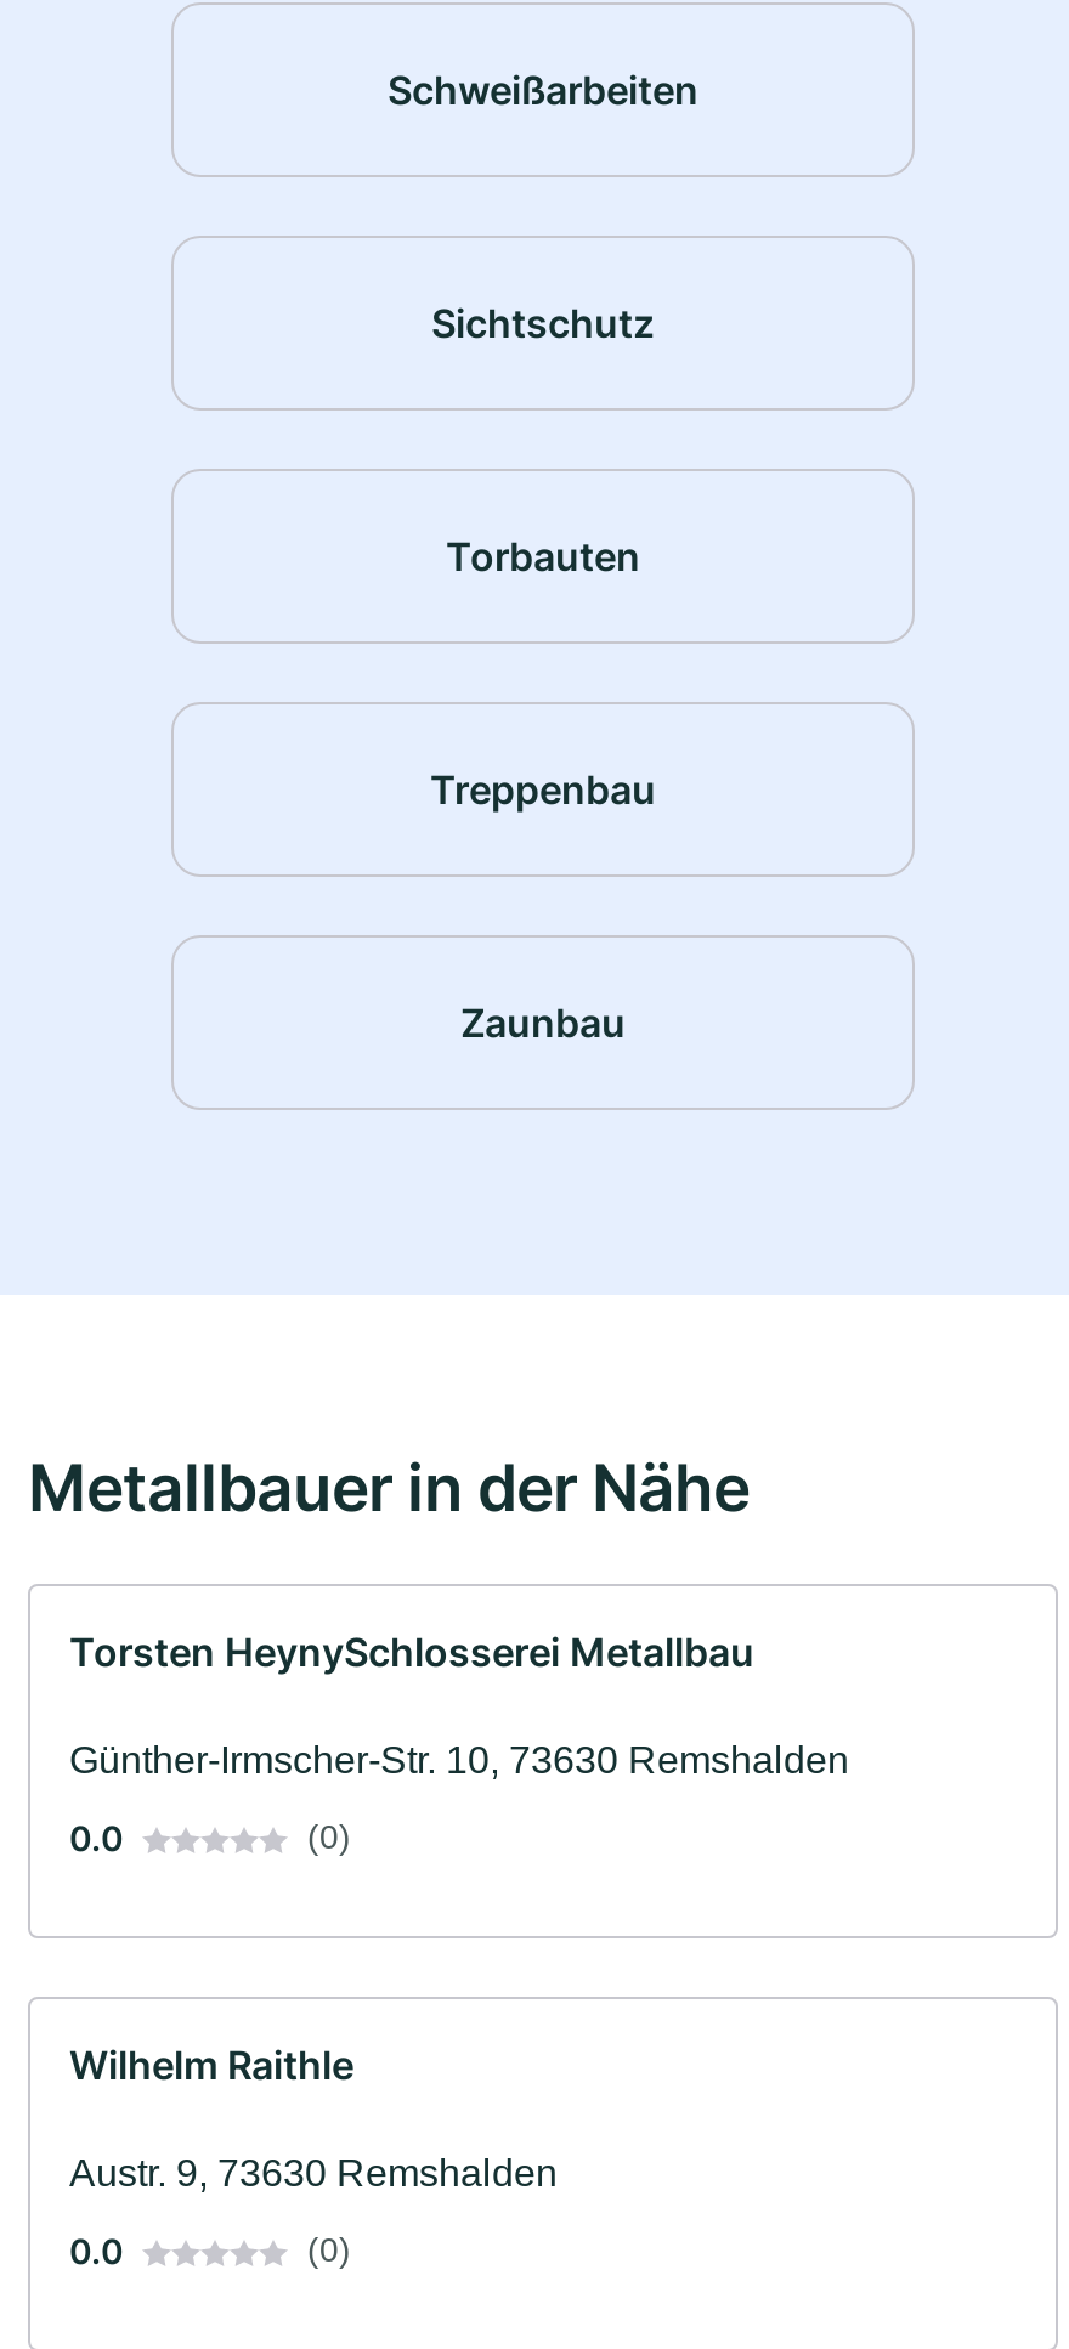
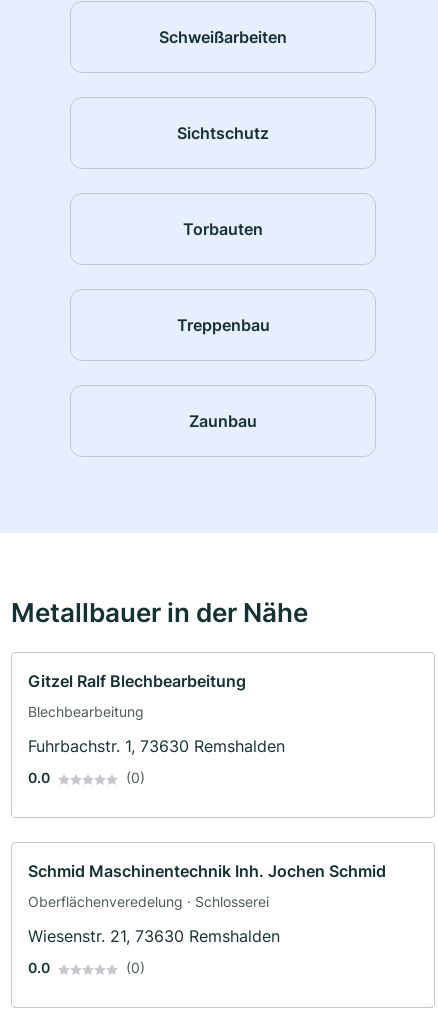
[69,1629,849,1782] Torsten HeynySchlosserei Metallbau | Günther-Irmscher-Str. 10, 73630 Remshalden -> [28,671,285,756] Gitzel Ralf Blechbearbeitung | Blechbearbeitung | Fuhrbachstr. 1, 73630 Remshalden
[69,2041,558,2195] Wilhelm Raithle | Austr. 9, 73630 Remshalden -> [28,861,386,946] Schmid Maschinentechnik Inh. Jochen Schmid | Oberflächenveredelung · Schlosserei | Wiesenstr. 21, 73630 Remshalden

